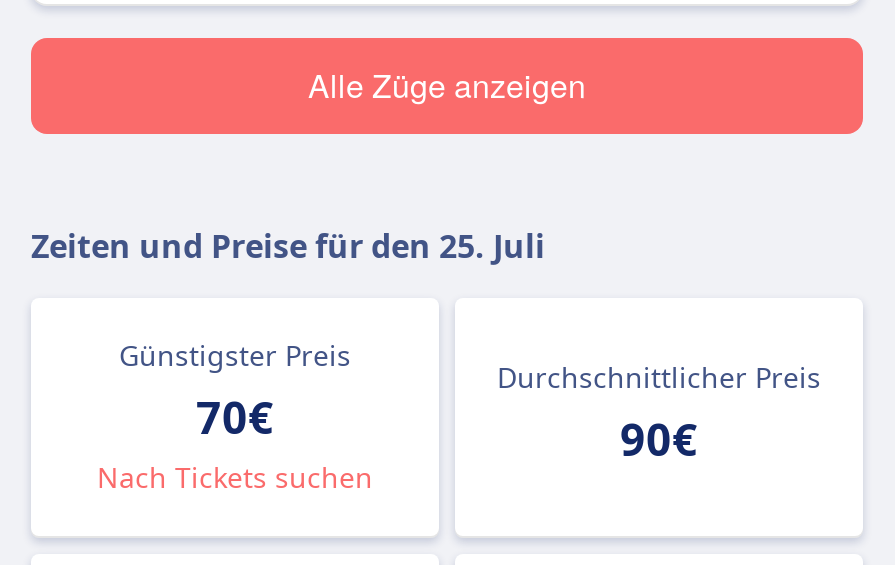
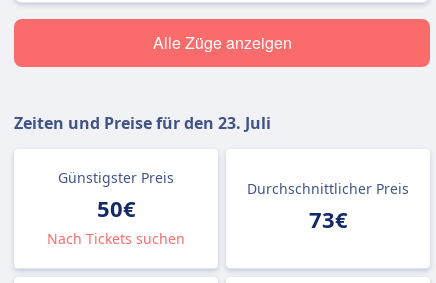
[31,224,545,268] Zeiten und Preise für den 25. Juli -> [14,112,271,134] Zeiten und Preise für den 23. Juli
[196,386,274,446] 70€ -> [96,193,135,223] 50€
[620,408,698,468] 90€ -> [308,204,347,234] 73€

